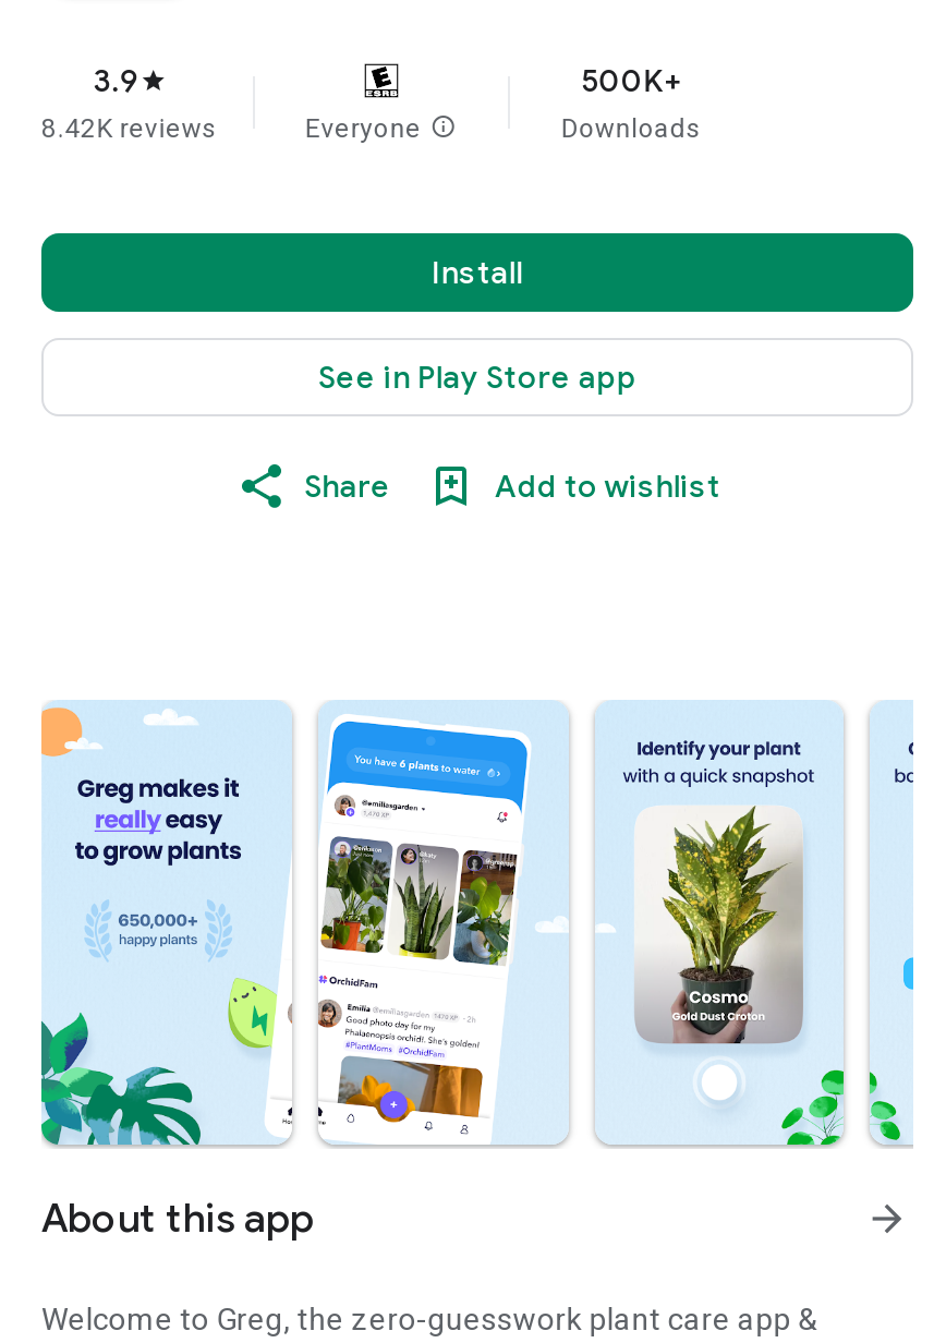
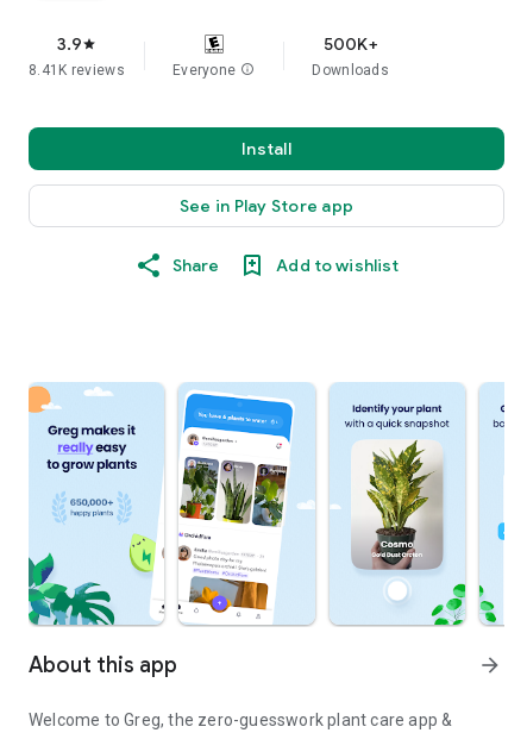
[41,113,218,144] 8.42K reviews -> [29,62,125,79] 8.41K reviews

